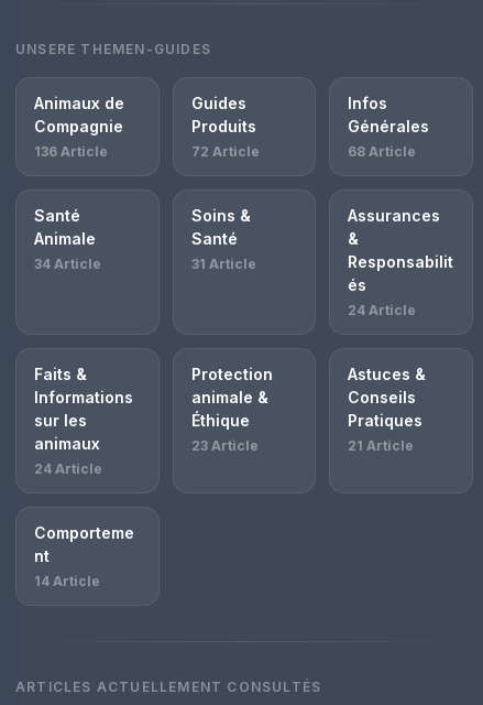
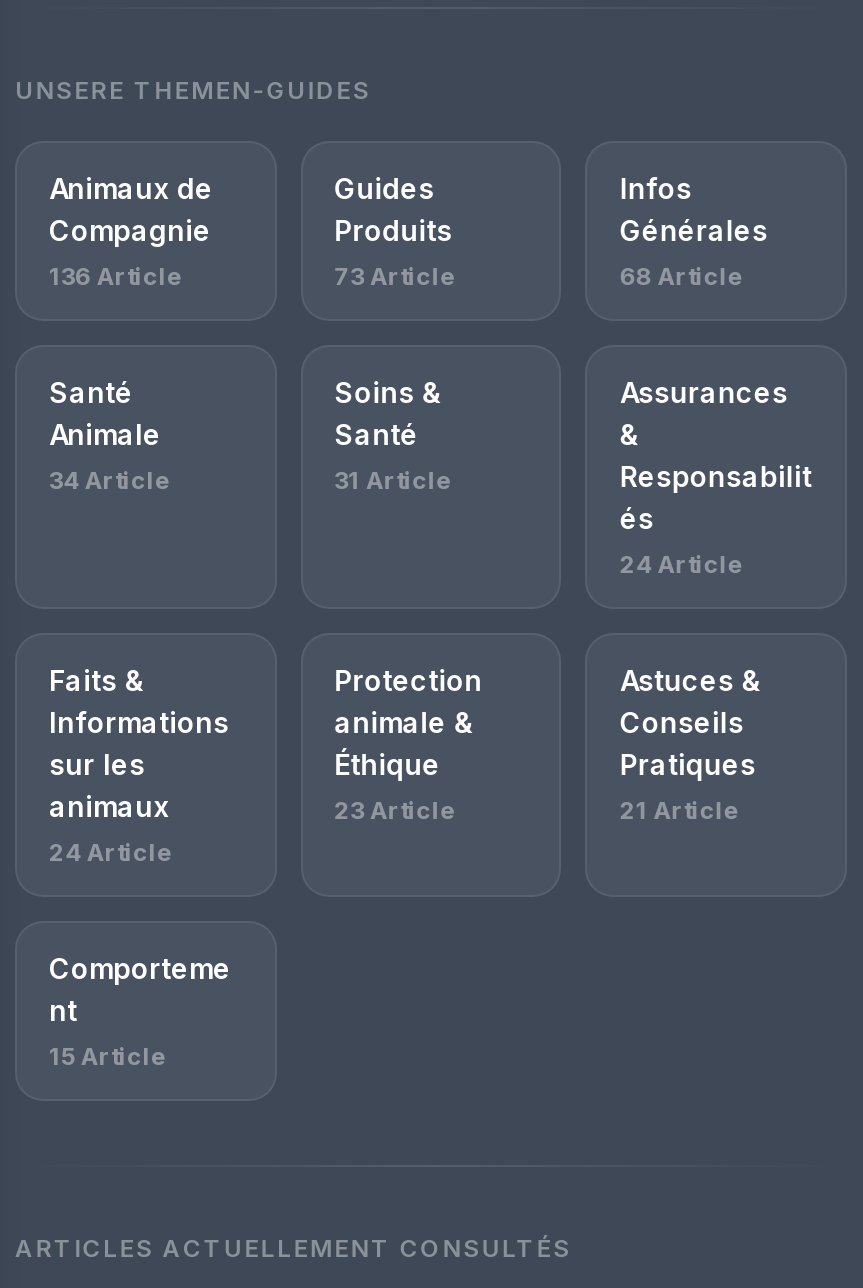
[191,143,259,160] 72 Article -> [334,261,456,291] 73 Article
[34,573,100,589] 14 Article -> [49,1041,167,1071] 15 Article

